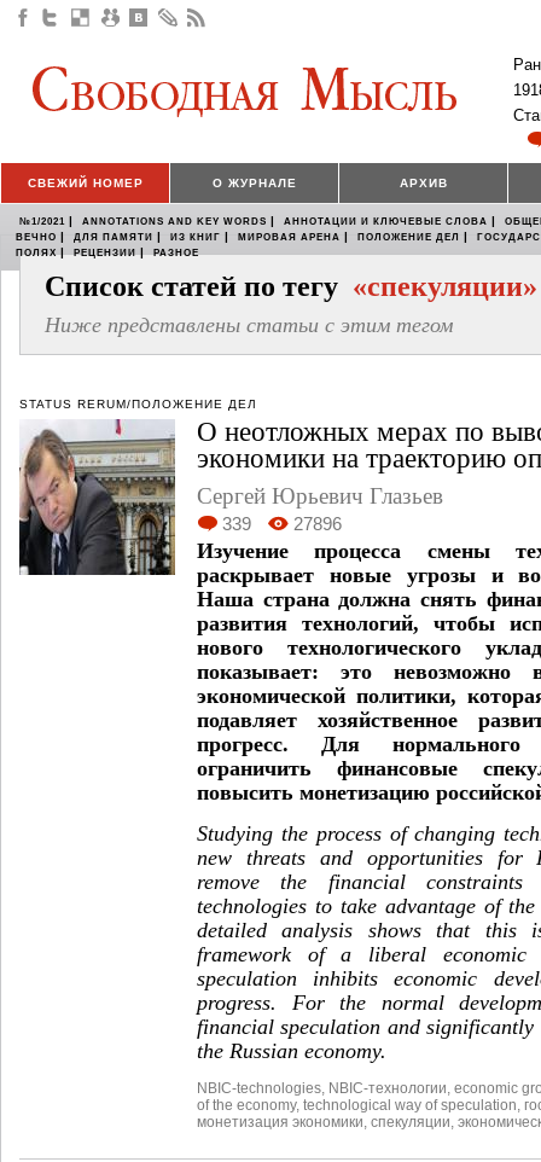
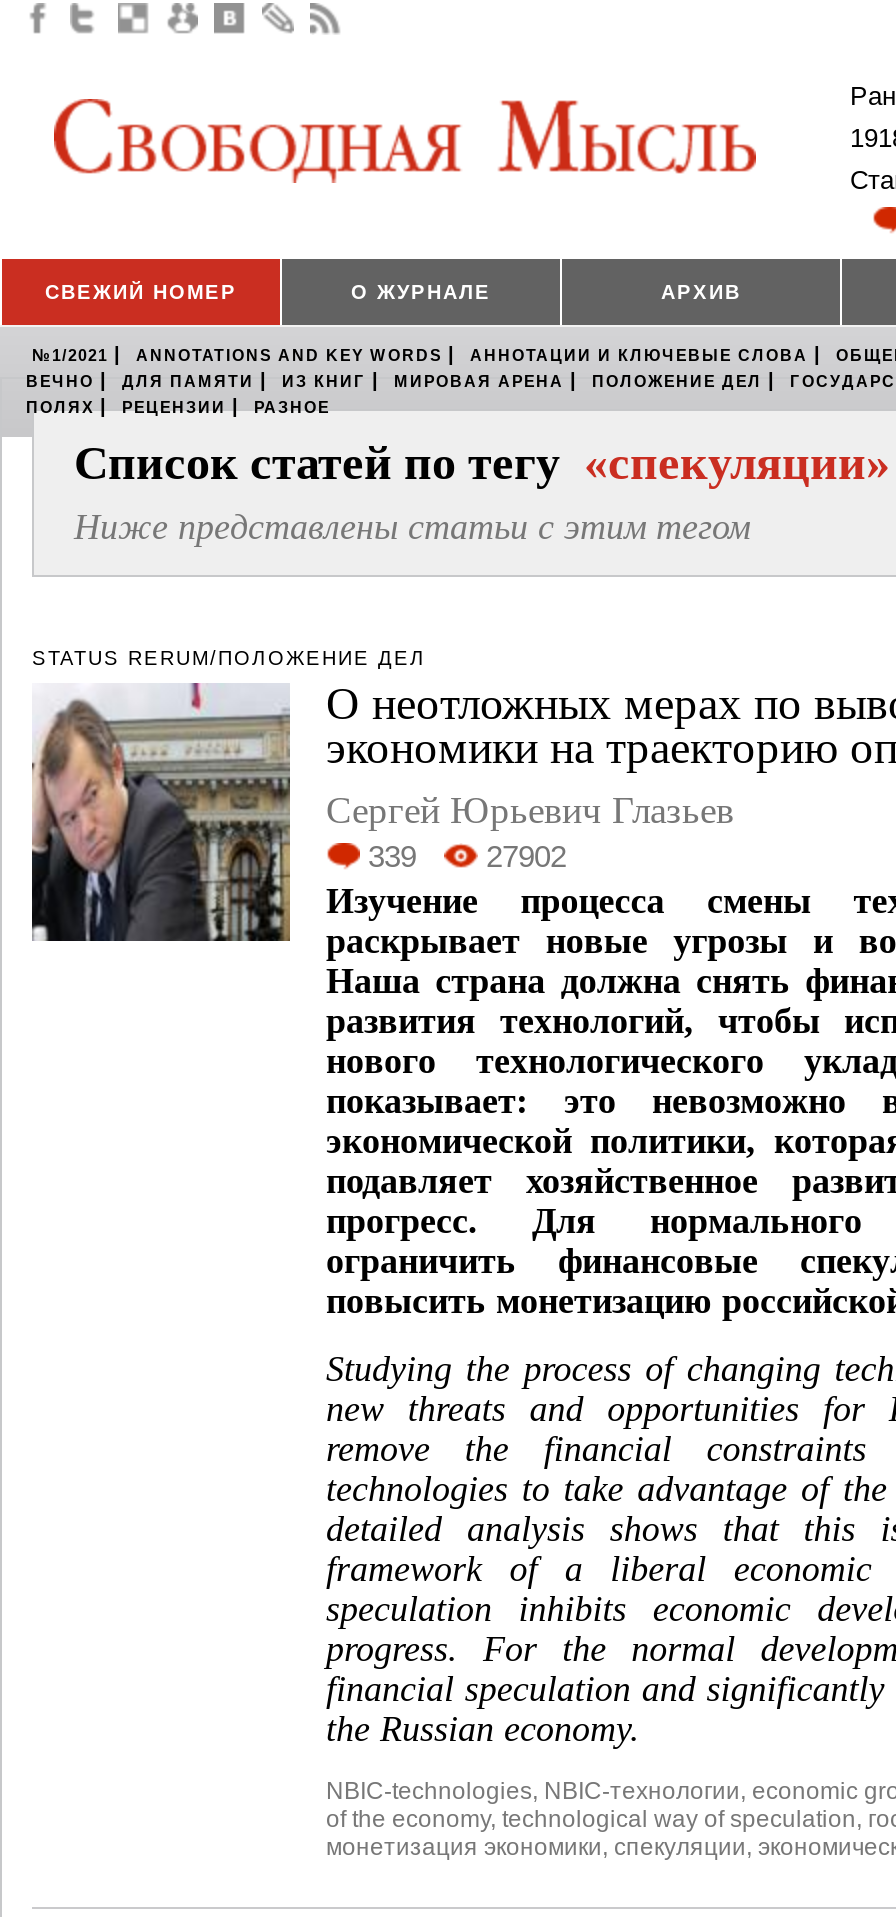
[293,514,342,534] 27896 -> [486,840,566,874] 27902

